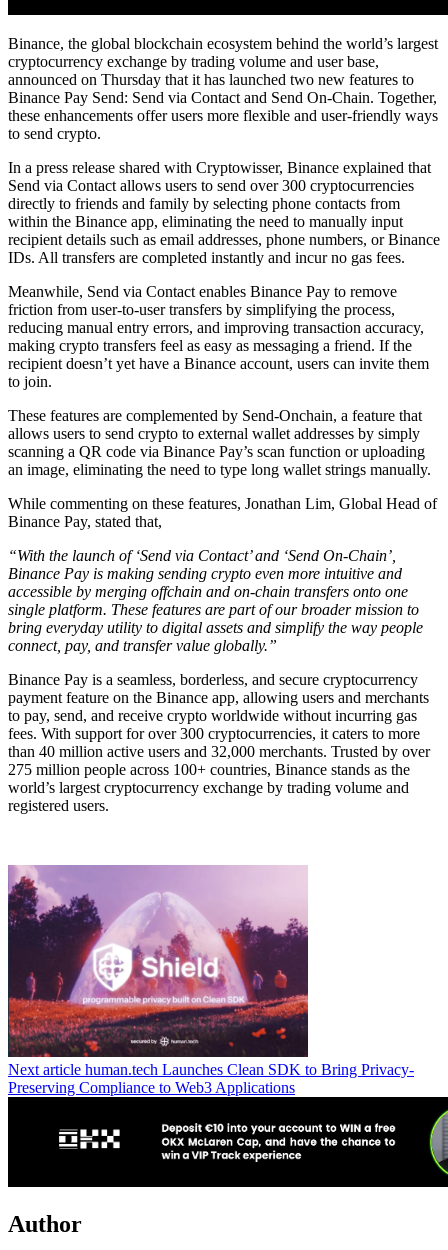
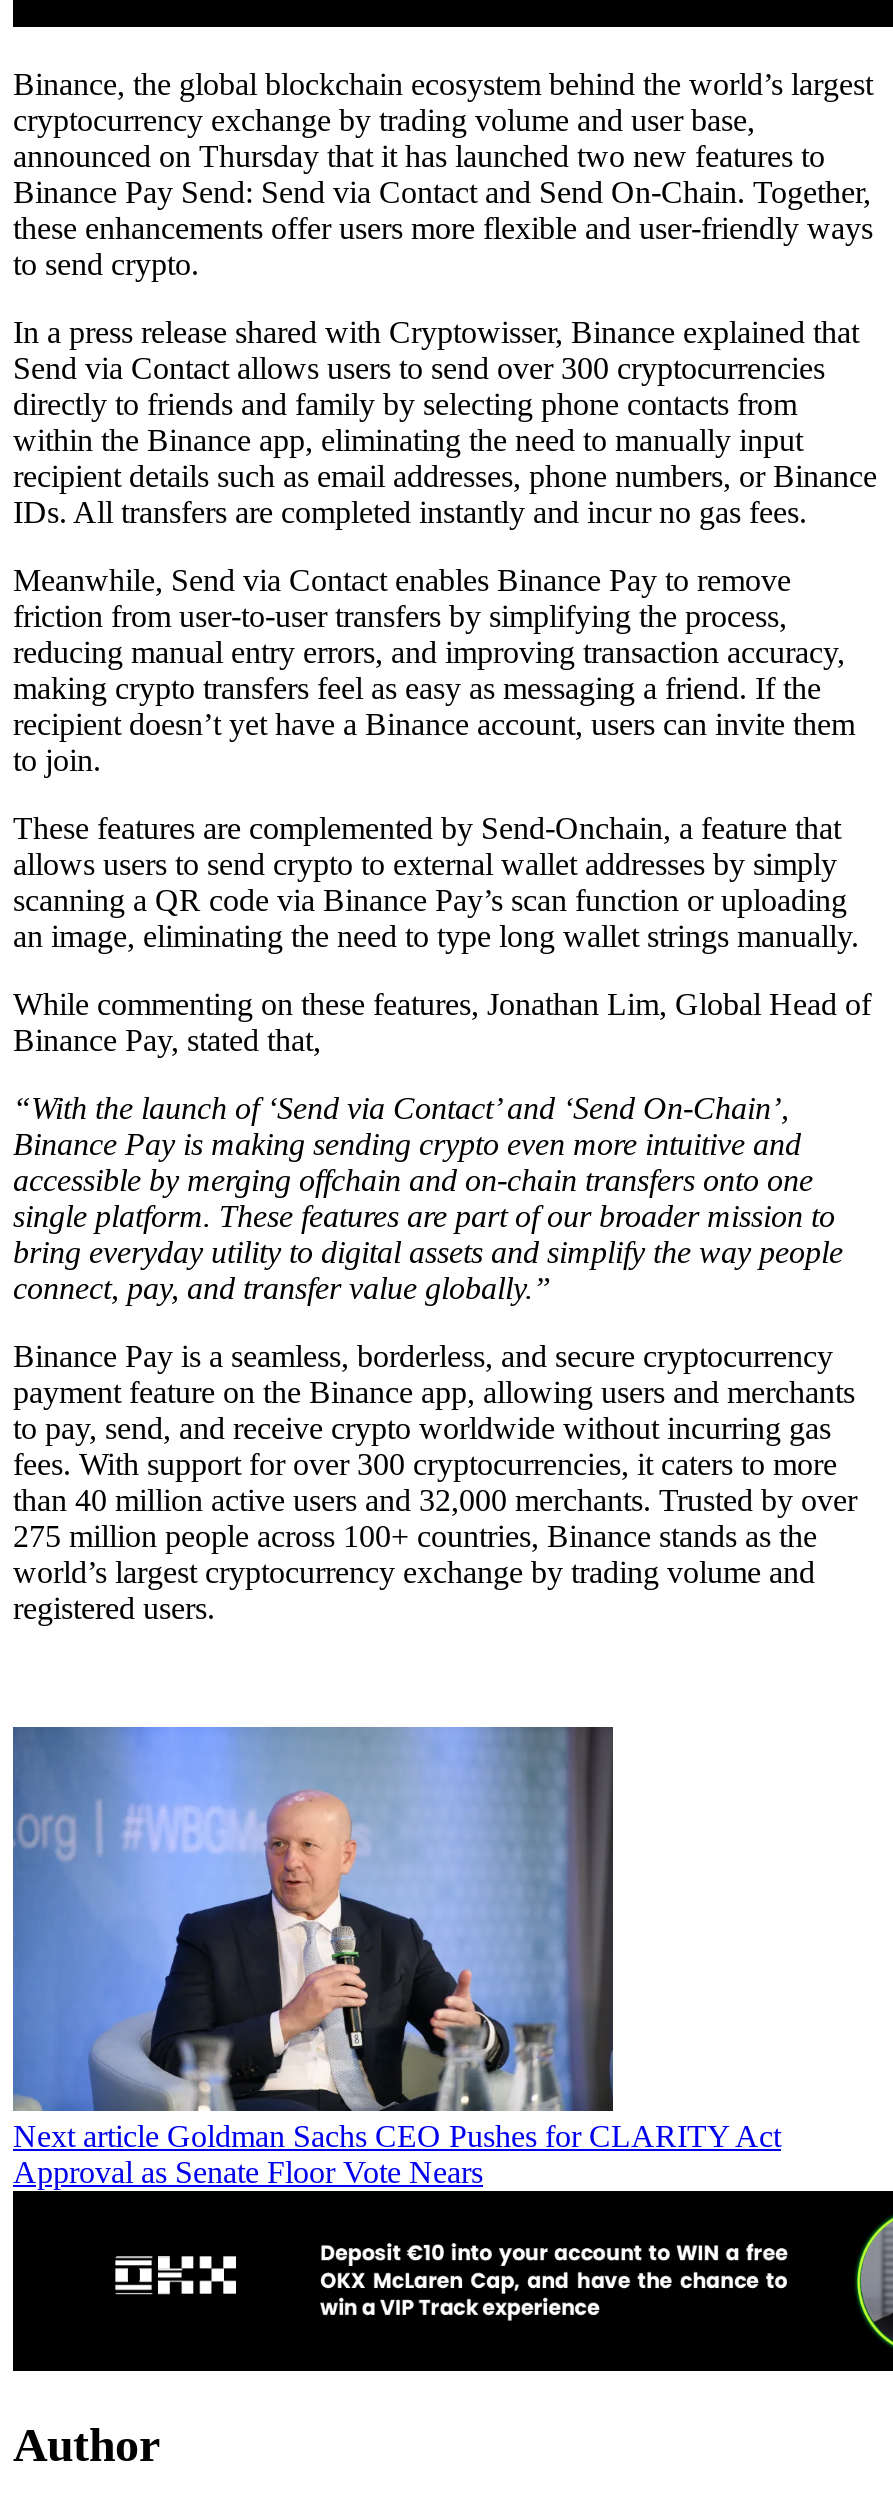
[7,865,414,1096] [image] | Next article human.tech Launches Clean SDK to Bring Privacy- | Preserving Compliance to Web3 Applications -> [11,1725,781,2189] [image] | Next article Goldman Sachs CEO Pushes for CLARITY Act | Approval as Senate Floor Vote Nears

